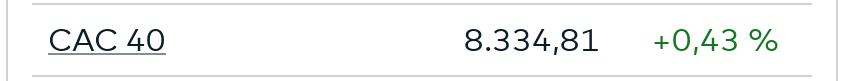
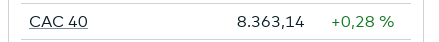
[464,21,600,59] 8.334,81 -> [237,12,305,31] 8.363,14
[652,21,780,59] +0,43 % -> [331,12,395,31] +0,28 %

